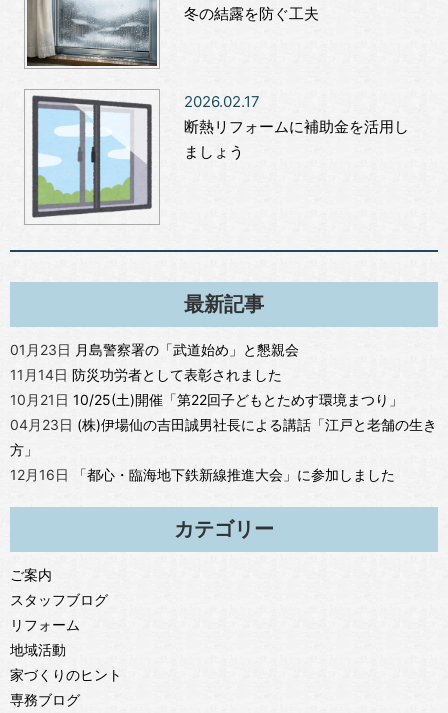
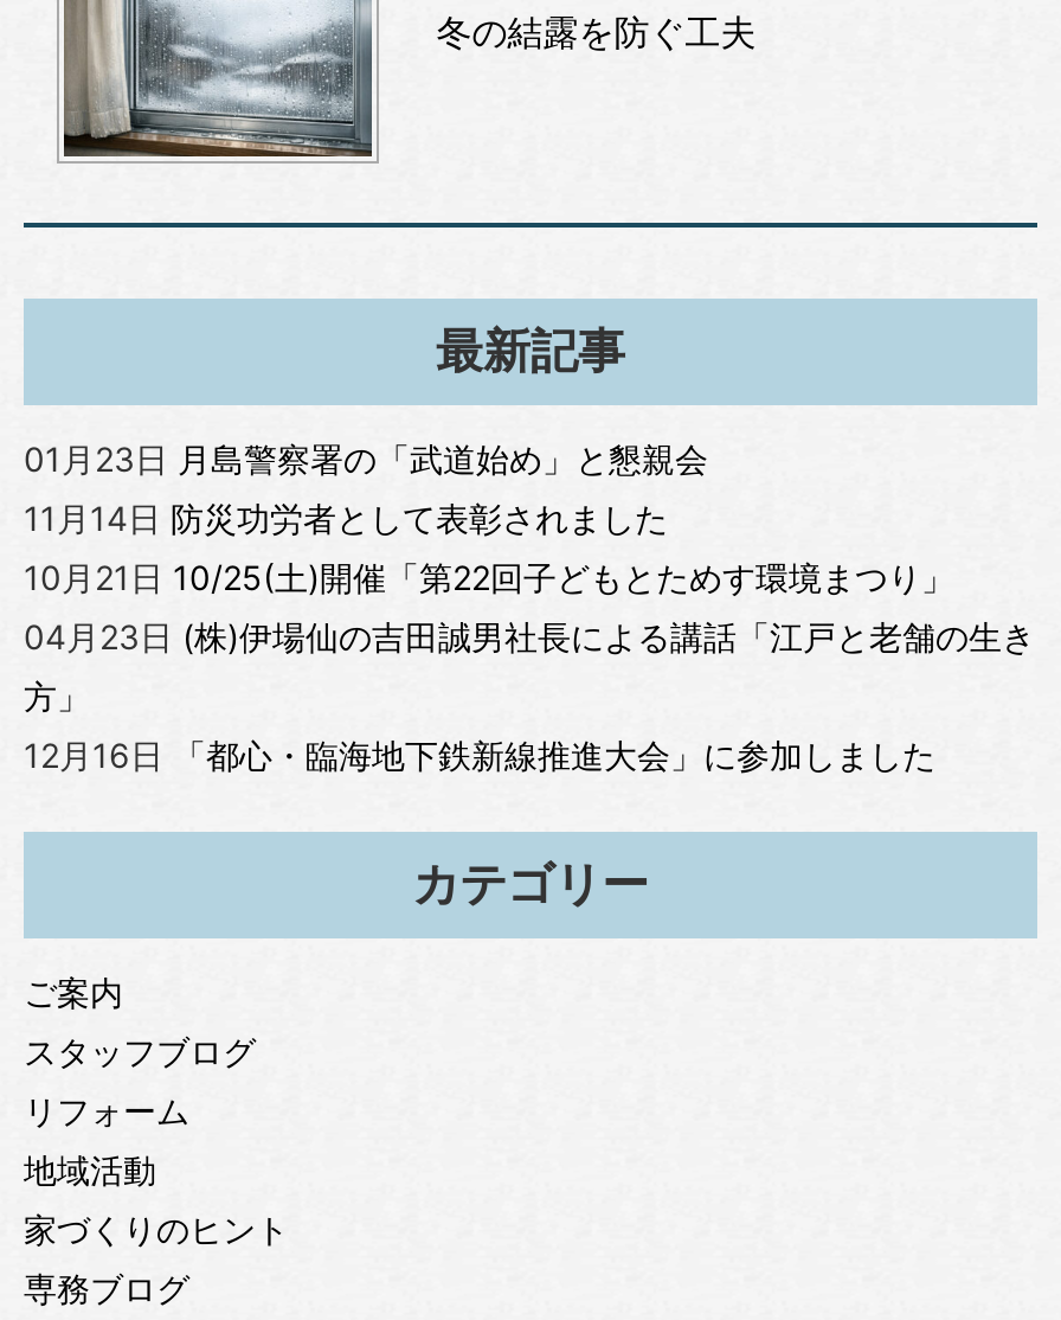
[26,89,409,218] [image] | 2026.02.17 | 断熱リフォームに補助金を活用し | ましょう -> none

